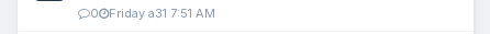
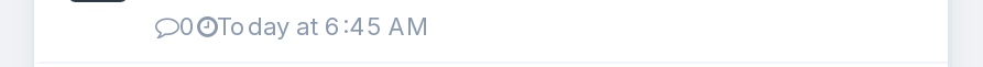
[90,5,215,21] 0 Friday a31 7:51 AM -> [179,11,428,42] 0 Today at 6:45 AM

